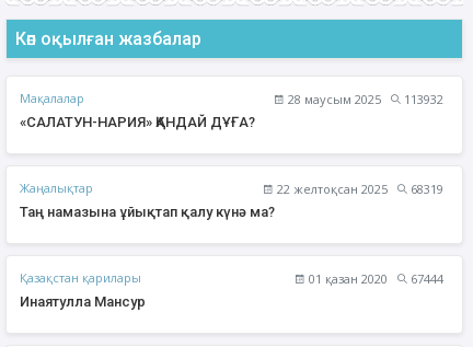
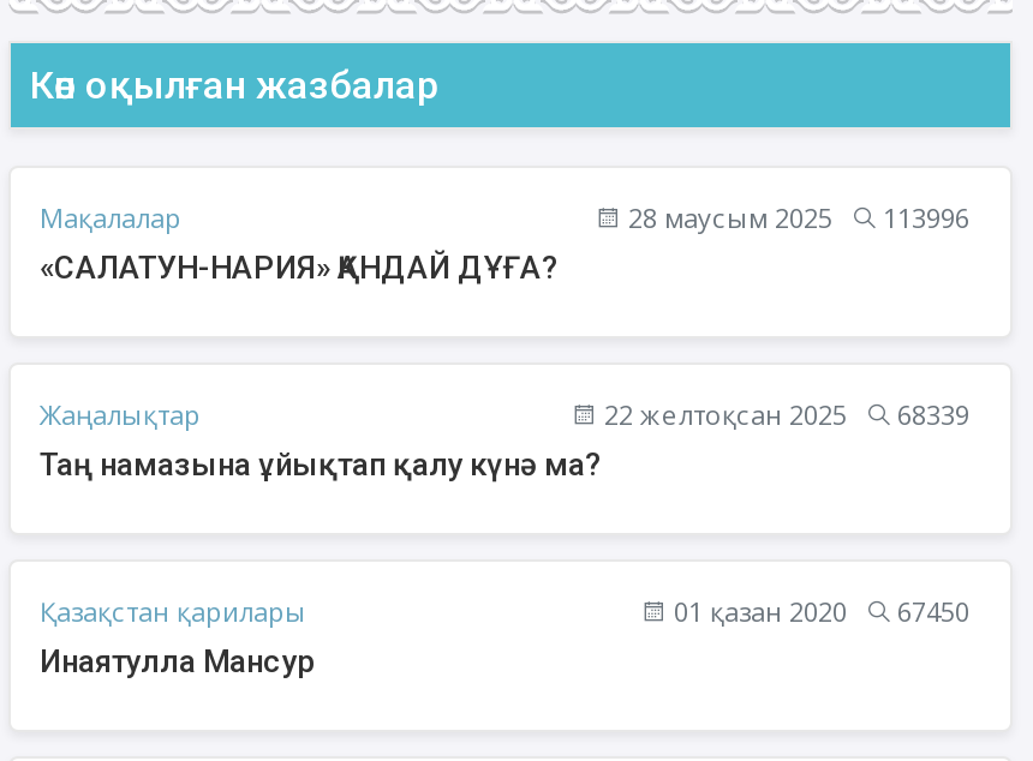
[404,91,443,107] 113932 -> [883,199,969,235] 113996
[411,181,443,197] 68319 -> [897,396,969,432] 68339
[411,270,443,287] 67444 -> [897,593,969,629] 67450

